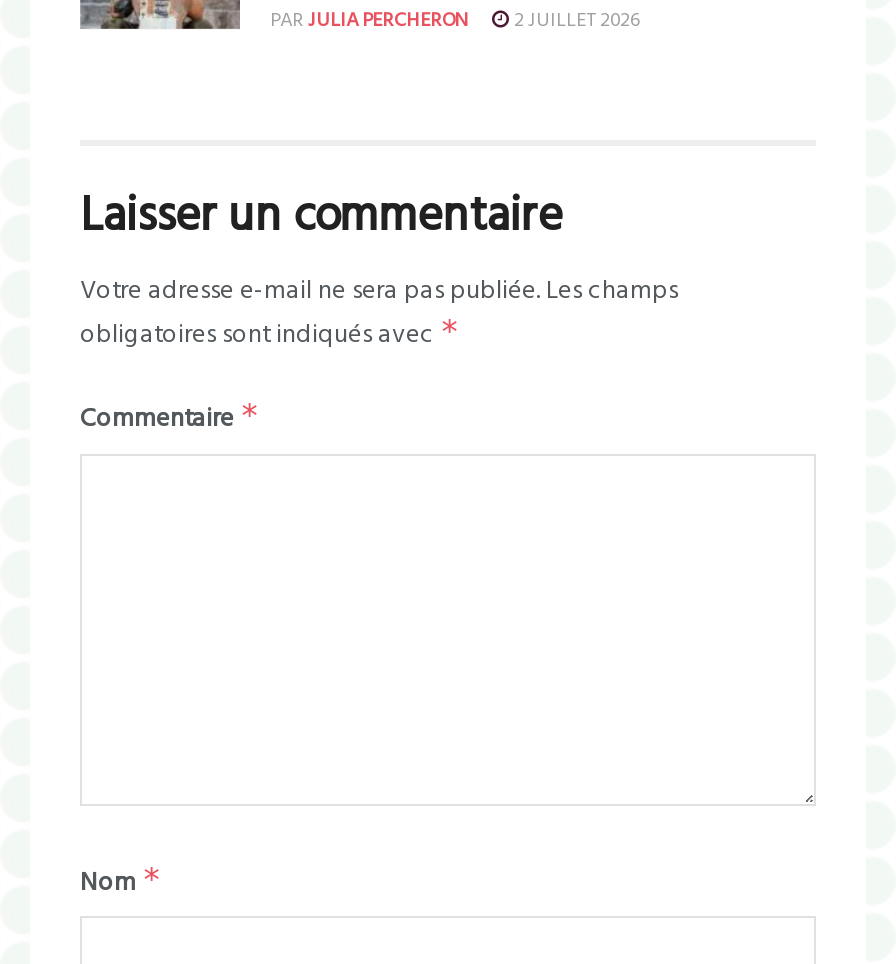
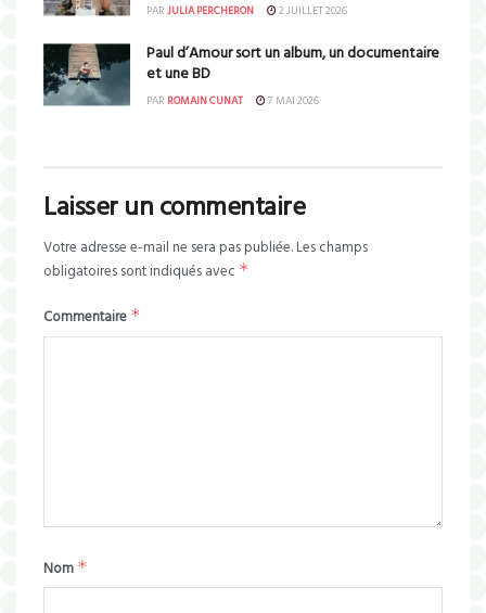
none -> [42,42,439,110] [image] | Paul d’Amour sort un album, un documentaire | et une BD | PAR ROMAIN CUNAT | 7 MAI 2026

